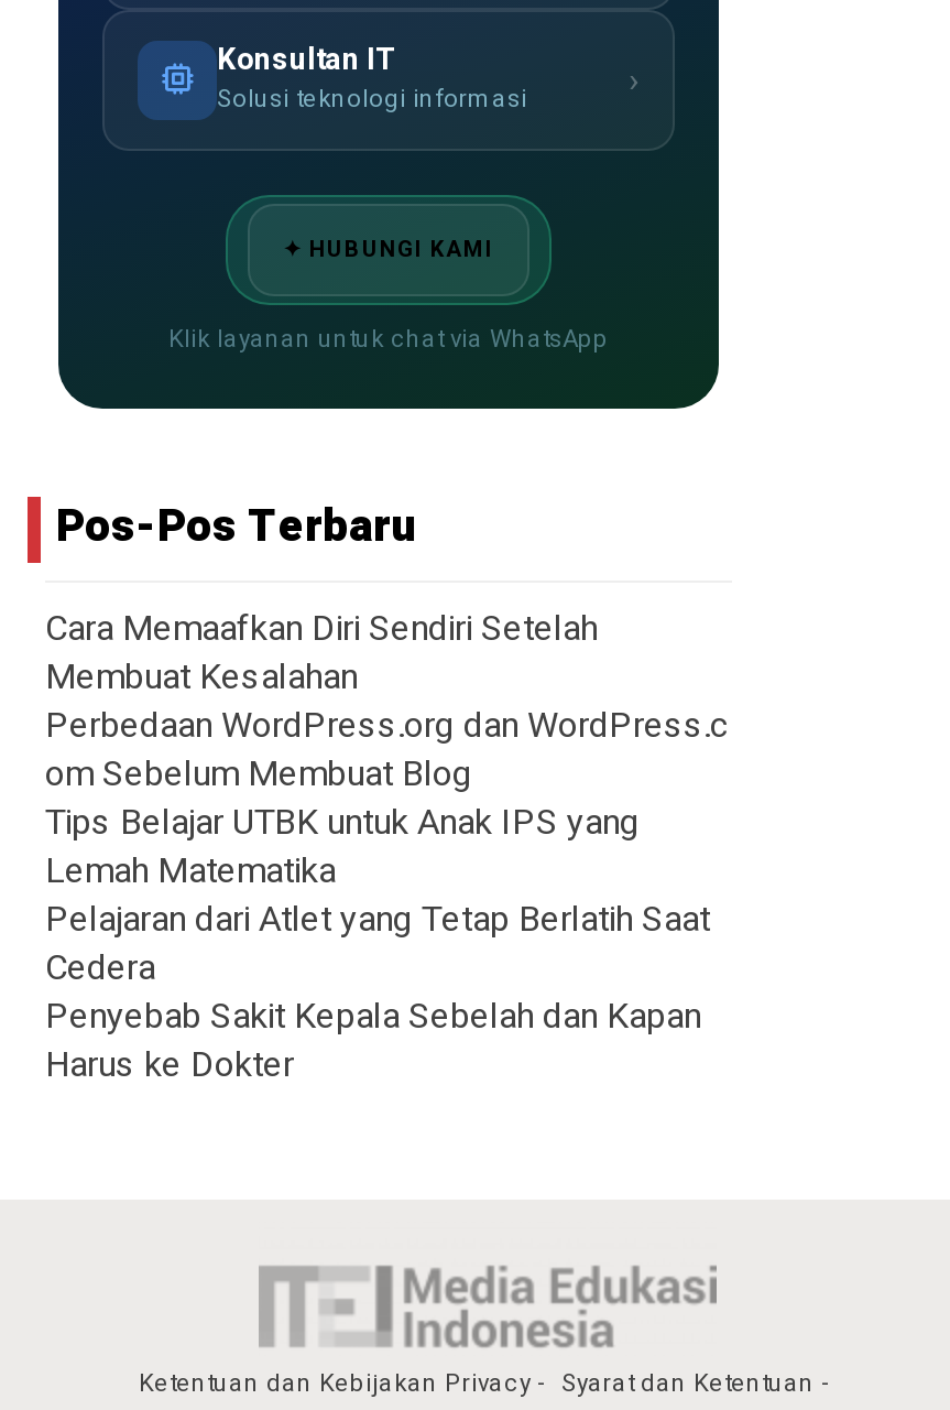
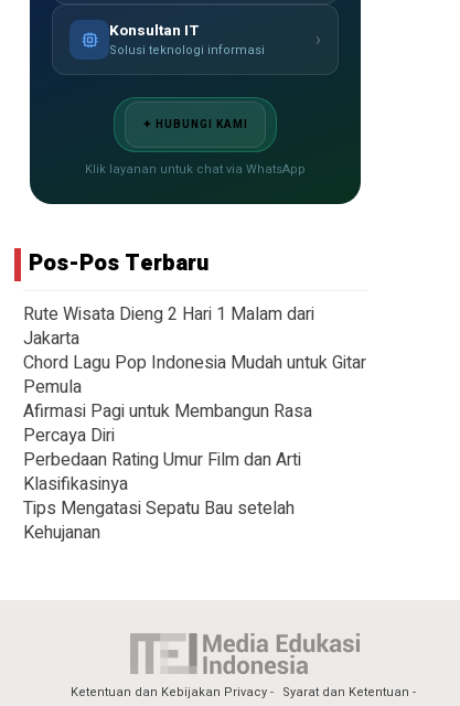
[45,603,728,1092] Cara Memaafkan Diri Sendiri Setelah | Membuat Kesalahan | Perbedaan WordPress.org dan WordPress.c | om Sebelum Membuat Blog | Tips Belajar UTBK untuk Anak IPS yang | Lemah Matematika | Pelajaran dari Atlet yang Tetap Berlatih Saat | Cedera | Penyebab Sakit Kepala Sebelah dan Kapan | Harus ke Dokter -> [23,302,366,547] Rute Wisata Dieng 2 Hari 1 Malam dari | Jakarta | Chord Lagu Pop Indonesia Mudah untuk Gitar | Pemula | Afirmasi Pagi untuk Membangun Rasa | Percaya Diri | Perbedaan Rating Umur Film dan Arti | Klasifikasinya | Tips Mengatasi Sepatu Bau setelah | Kehujanan

